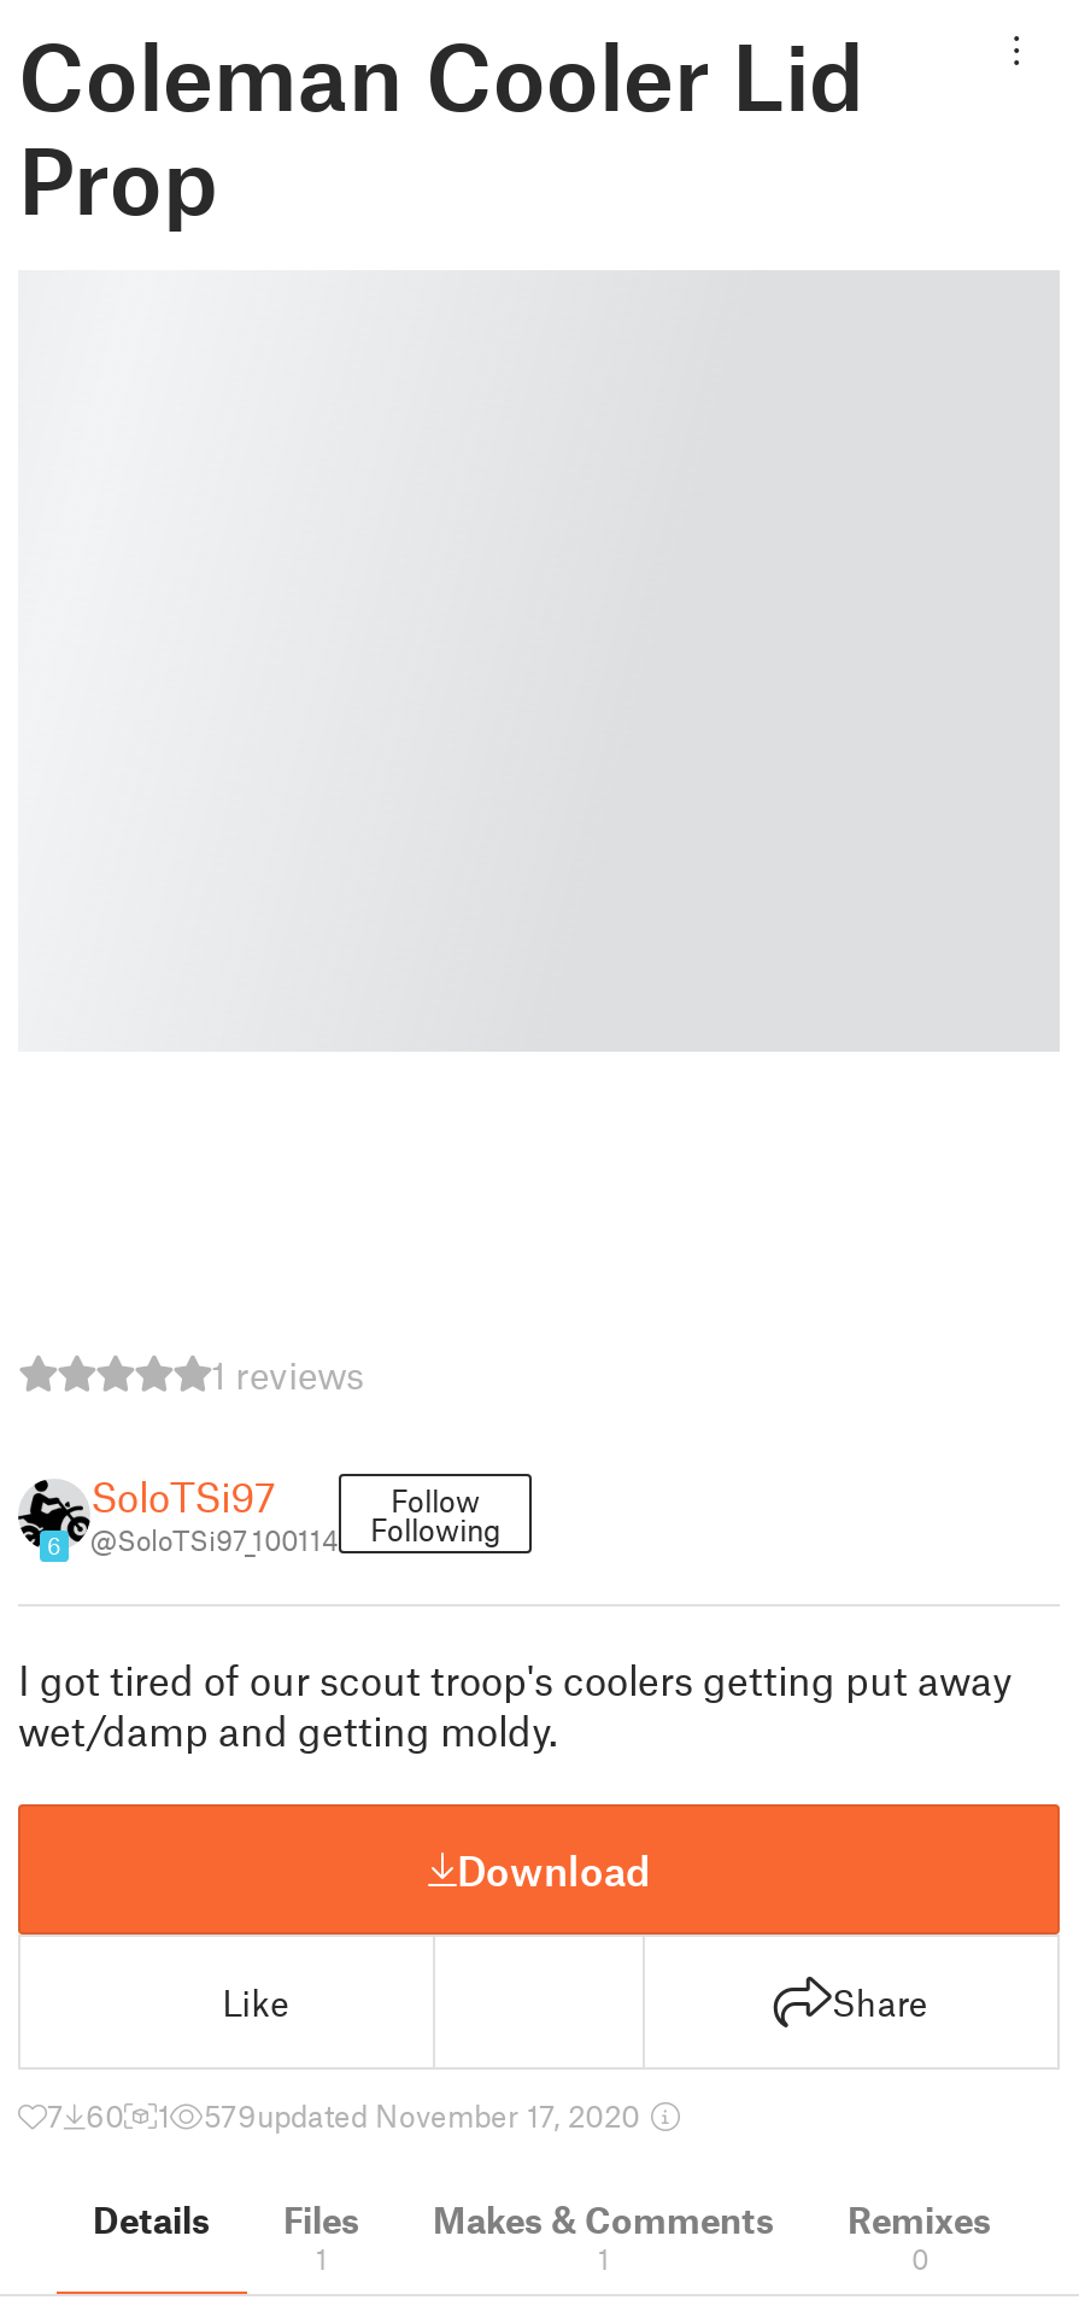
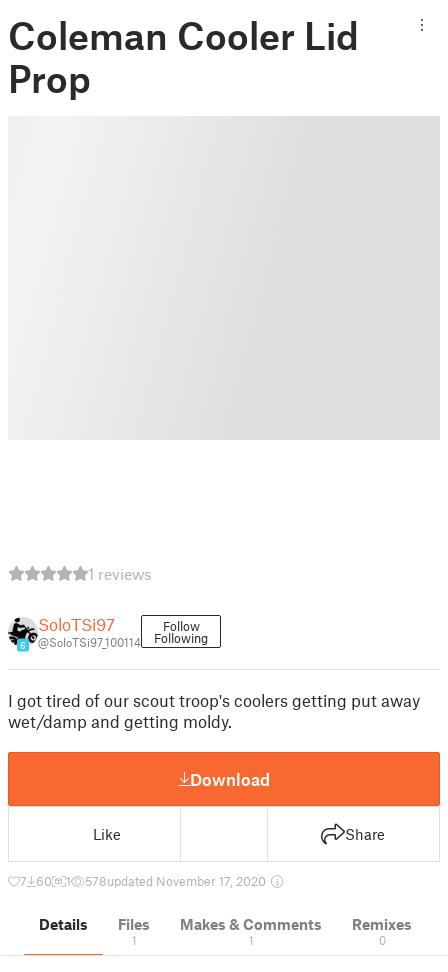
[204,2096,647,2135] 579updated November 17, 2020 -> [85,873,269,889] 578updated November 17, 2020

